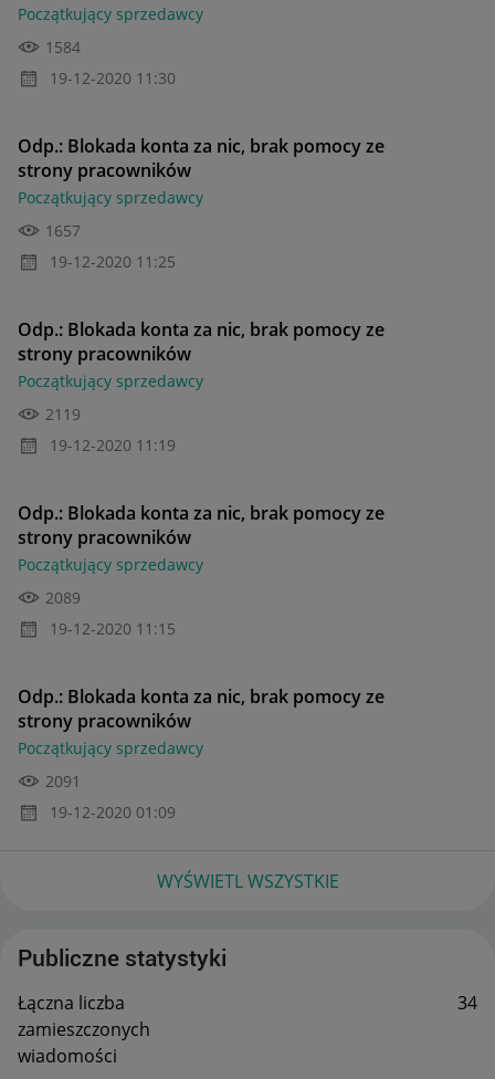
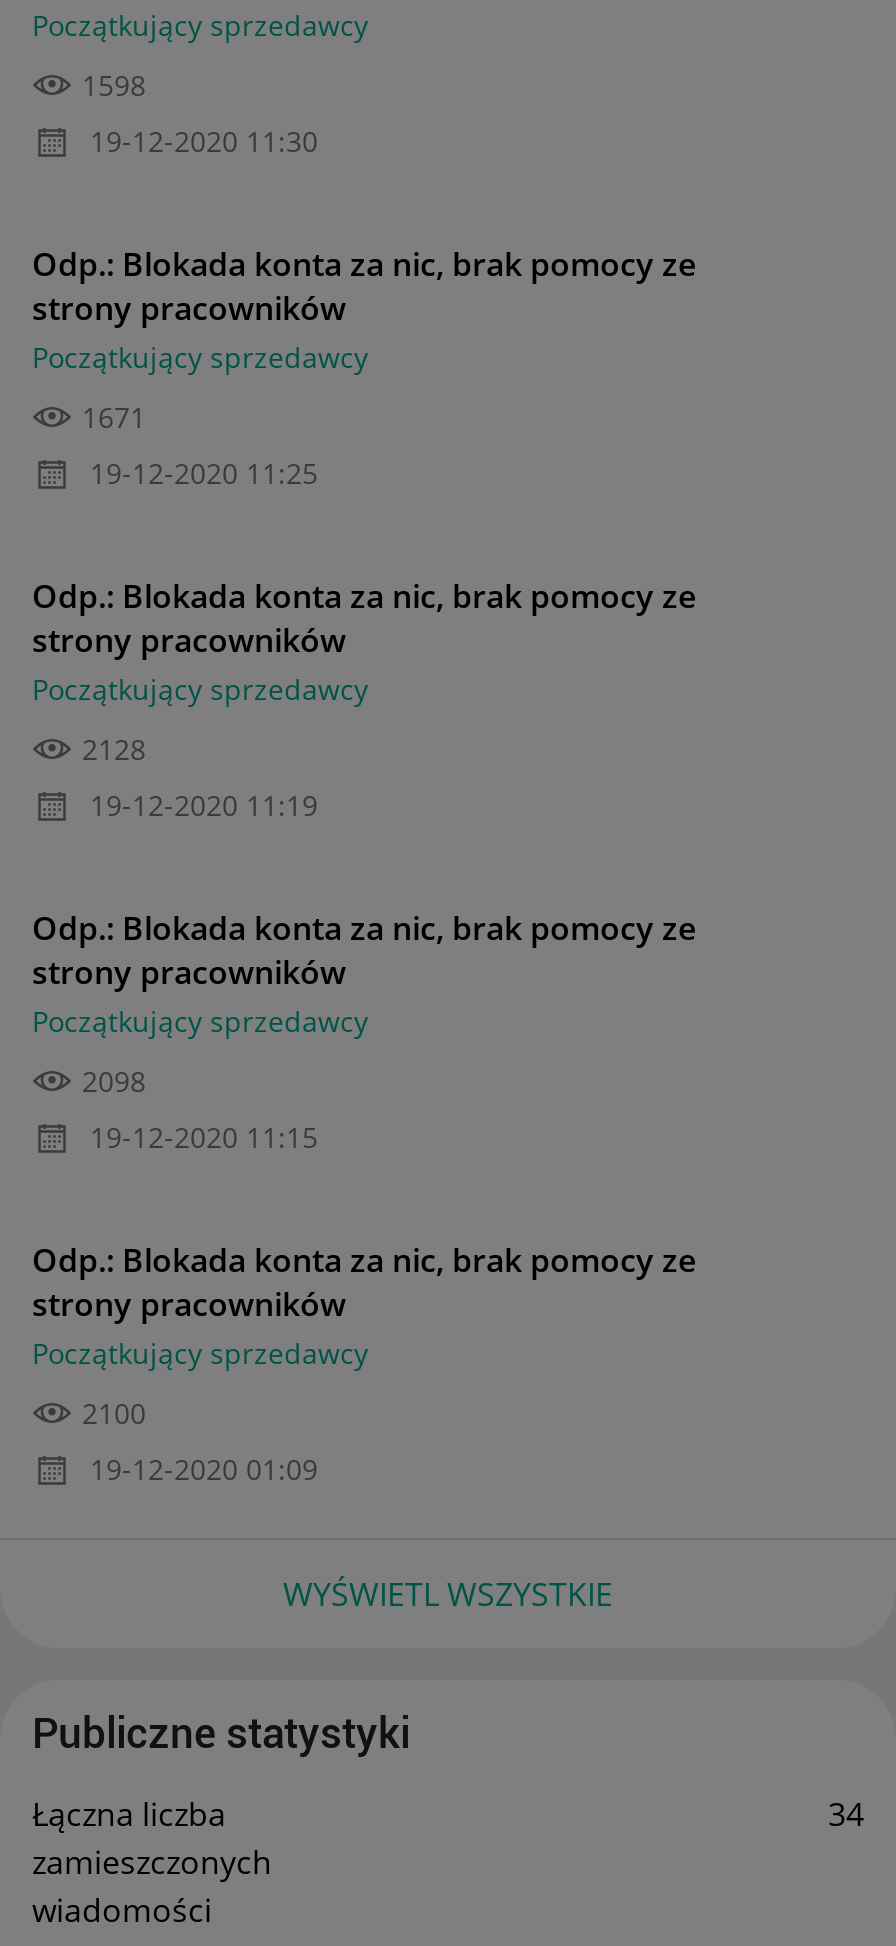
[45,36,81,57] 1584 -> [82,65,146,103] 1598
[45,220,81,241] 1657 -> [82,397,146,435] 1671
[45,403,81,424] 2119 -> [82,729,146,767] 2128
[45,587,81,608] 2089 -> [82,1061,146,1099] 2098
[45,770,81,791] 2091 -> [82,1393,146,1431] 2100

